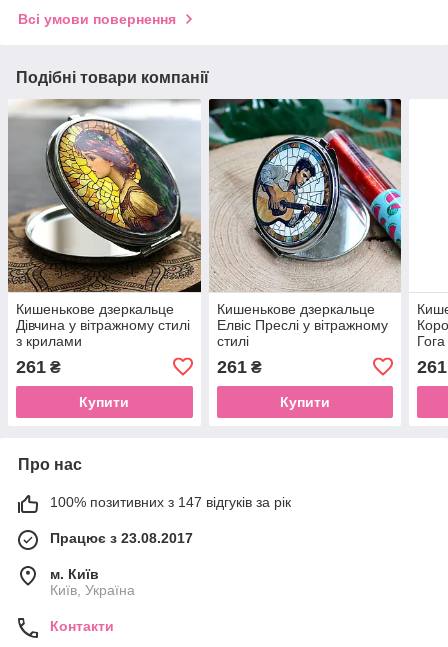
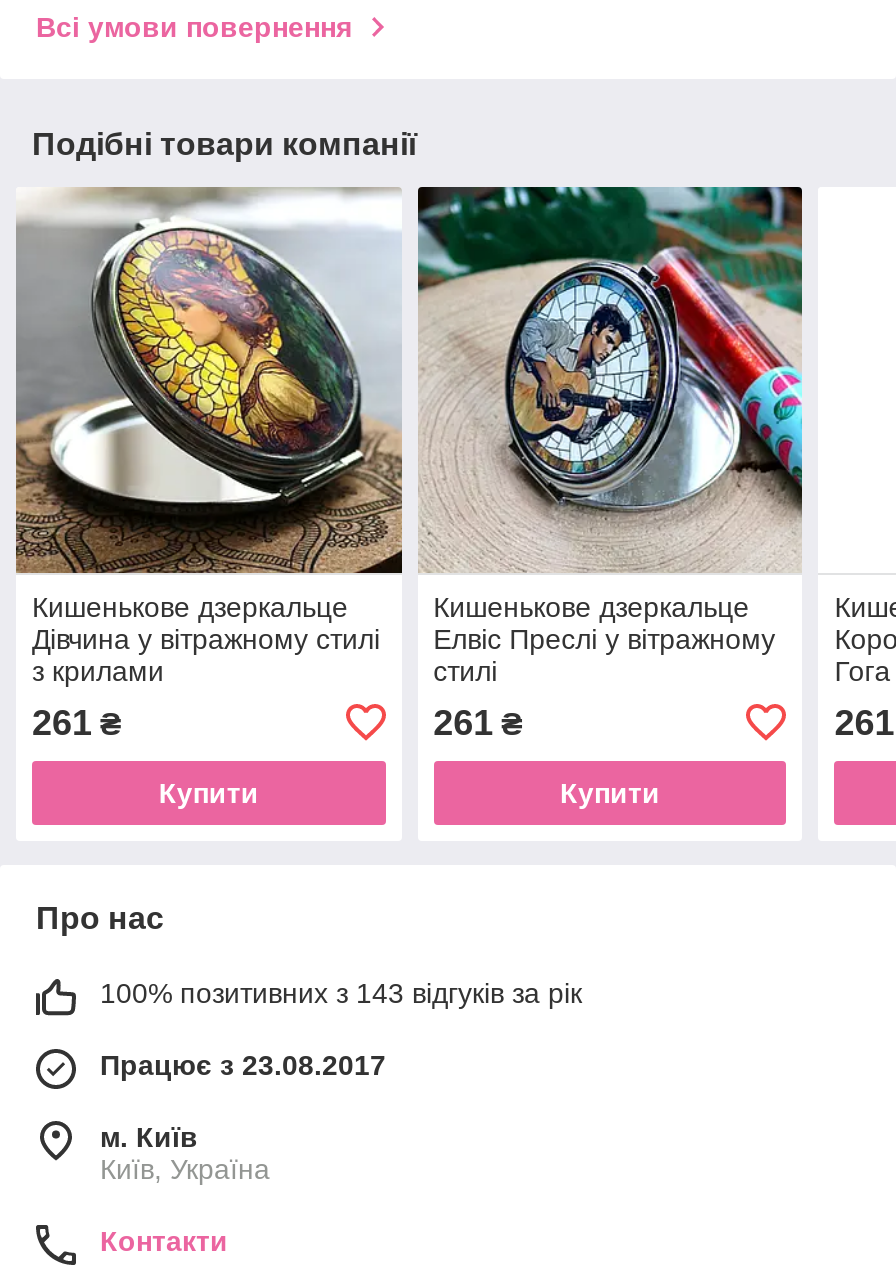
[50,493,291,509] 100% позитивних з 147 відгуків за рік -> [100,976,582,1008] 100% позитивних з 143 відгуків за рік

